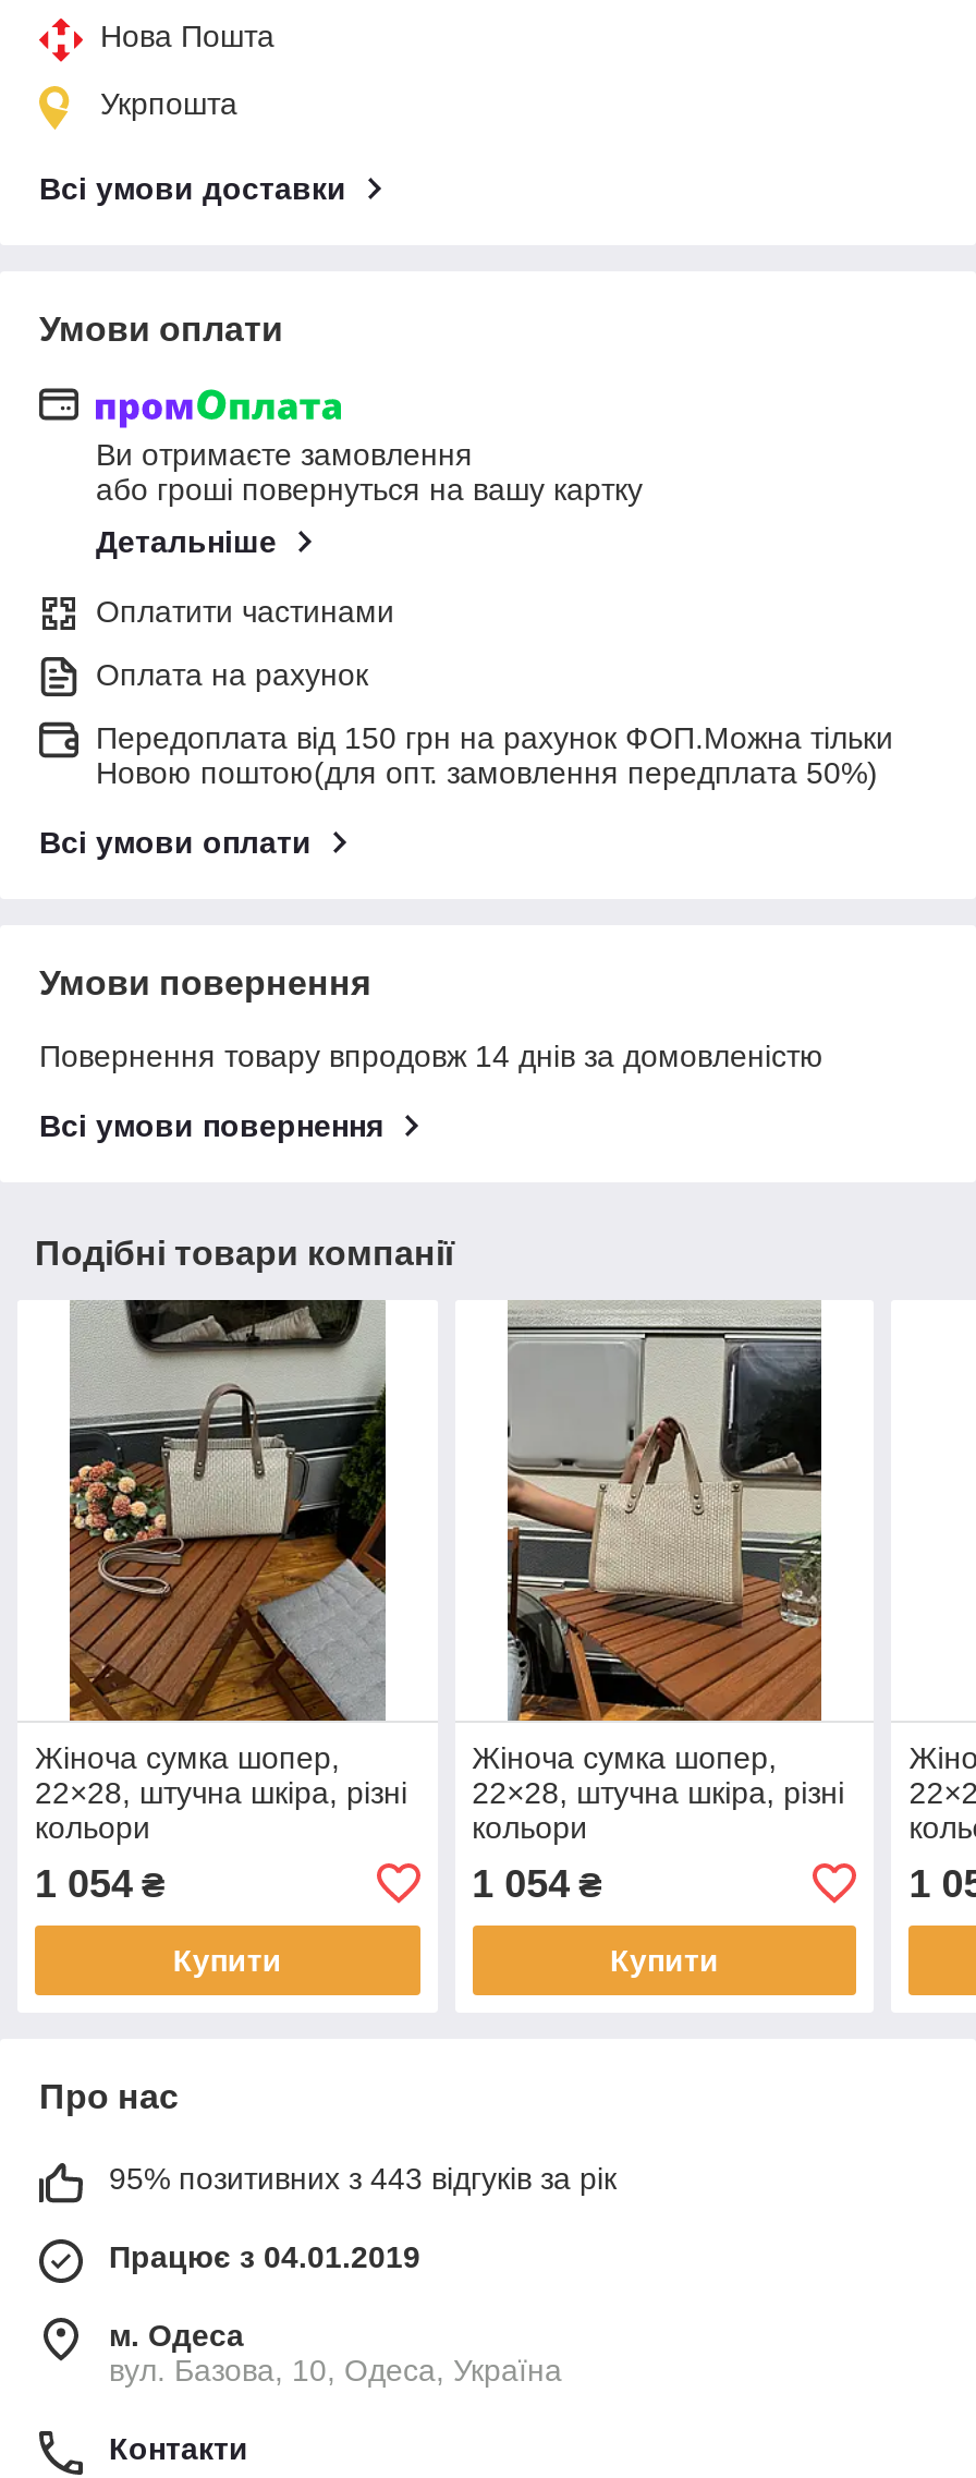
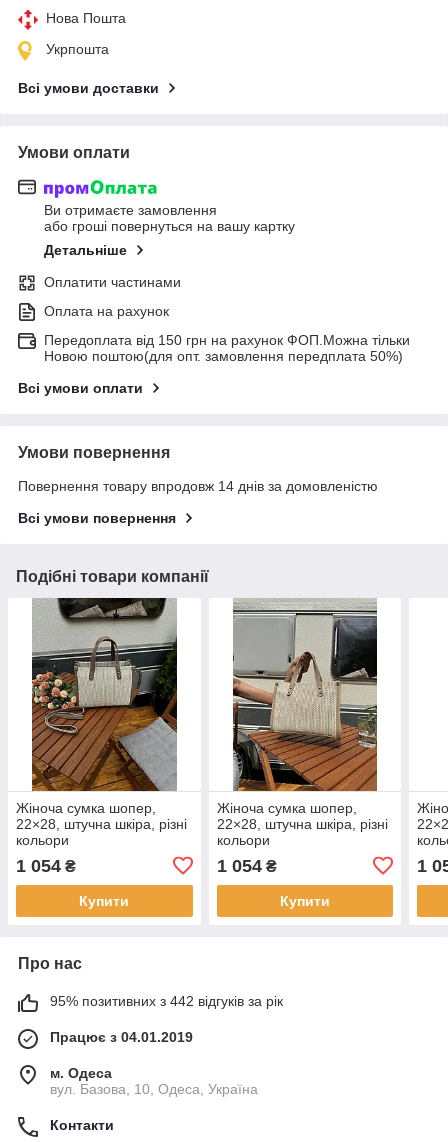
[109,2160,617,2195] 95% позитивних з 443 відгуків за рік -> [50,993,283,1009] 95% позитивних з 442 відгуків за рік

